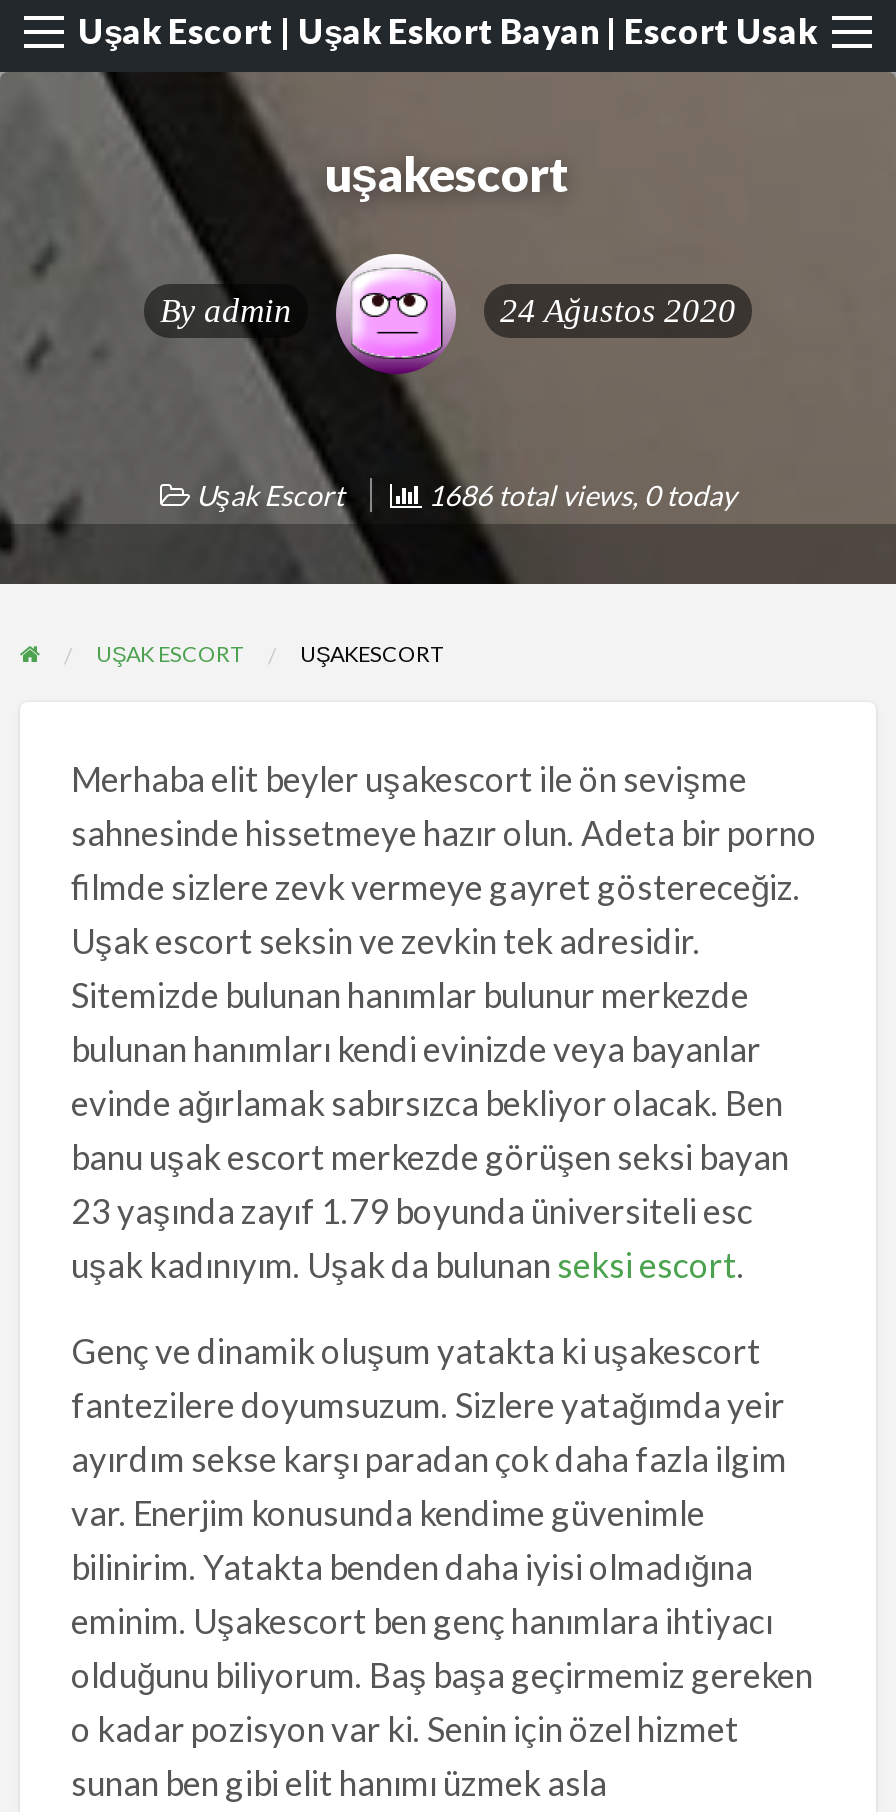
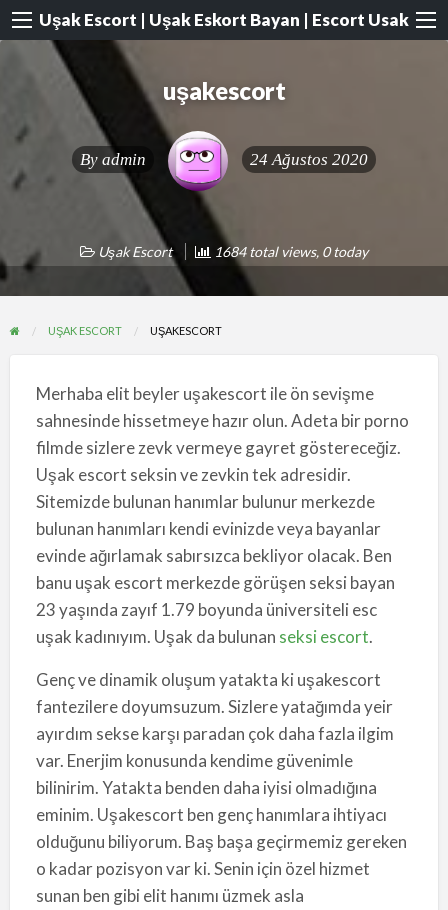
[422,478,736,512] 1686 total views, 0 today -> [211,243,368,260] 1684 total views, 0 today

